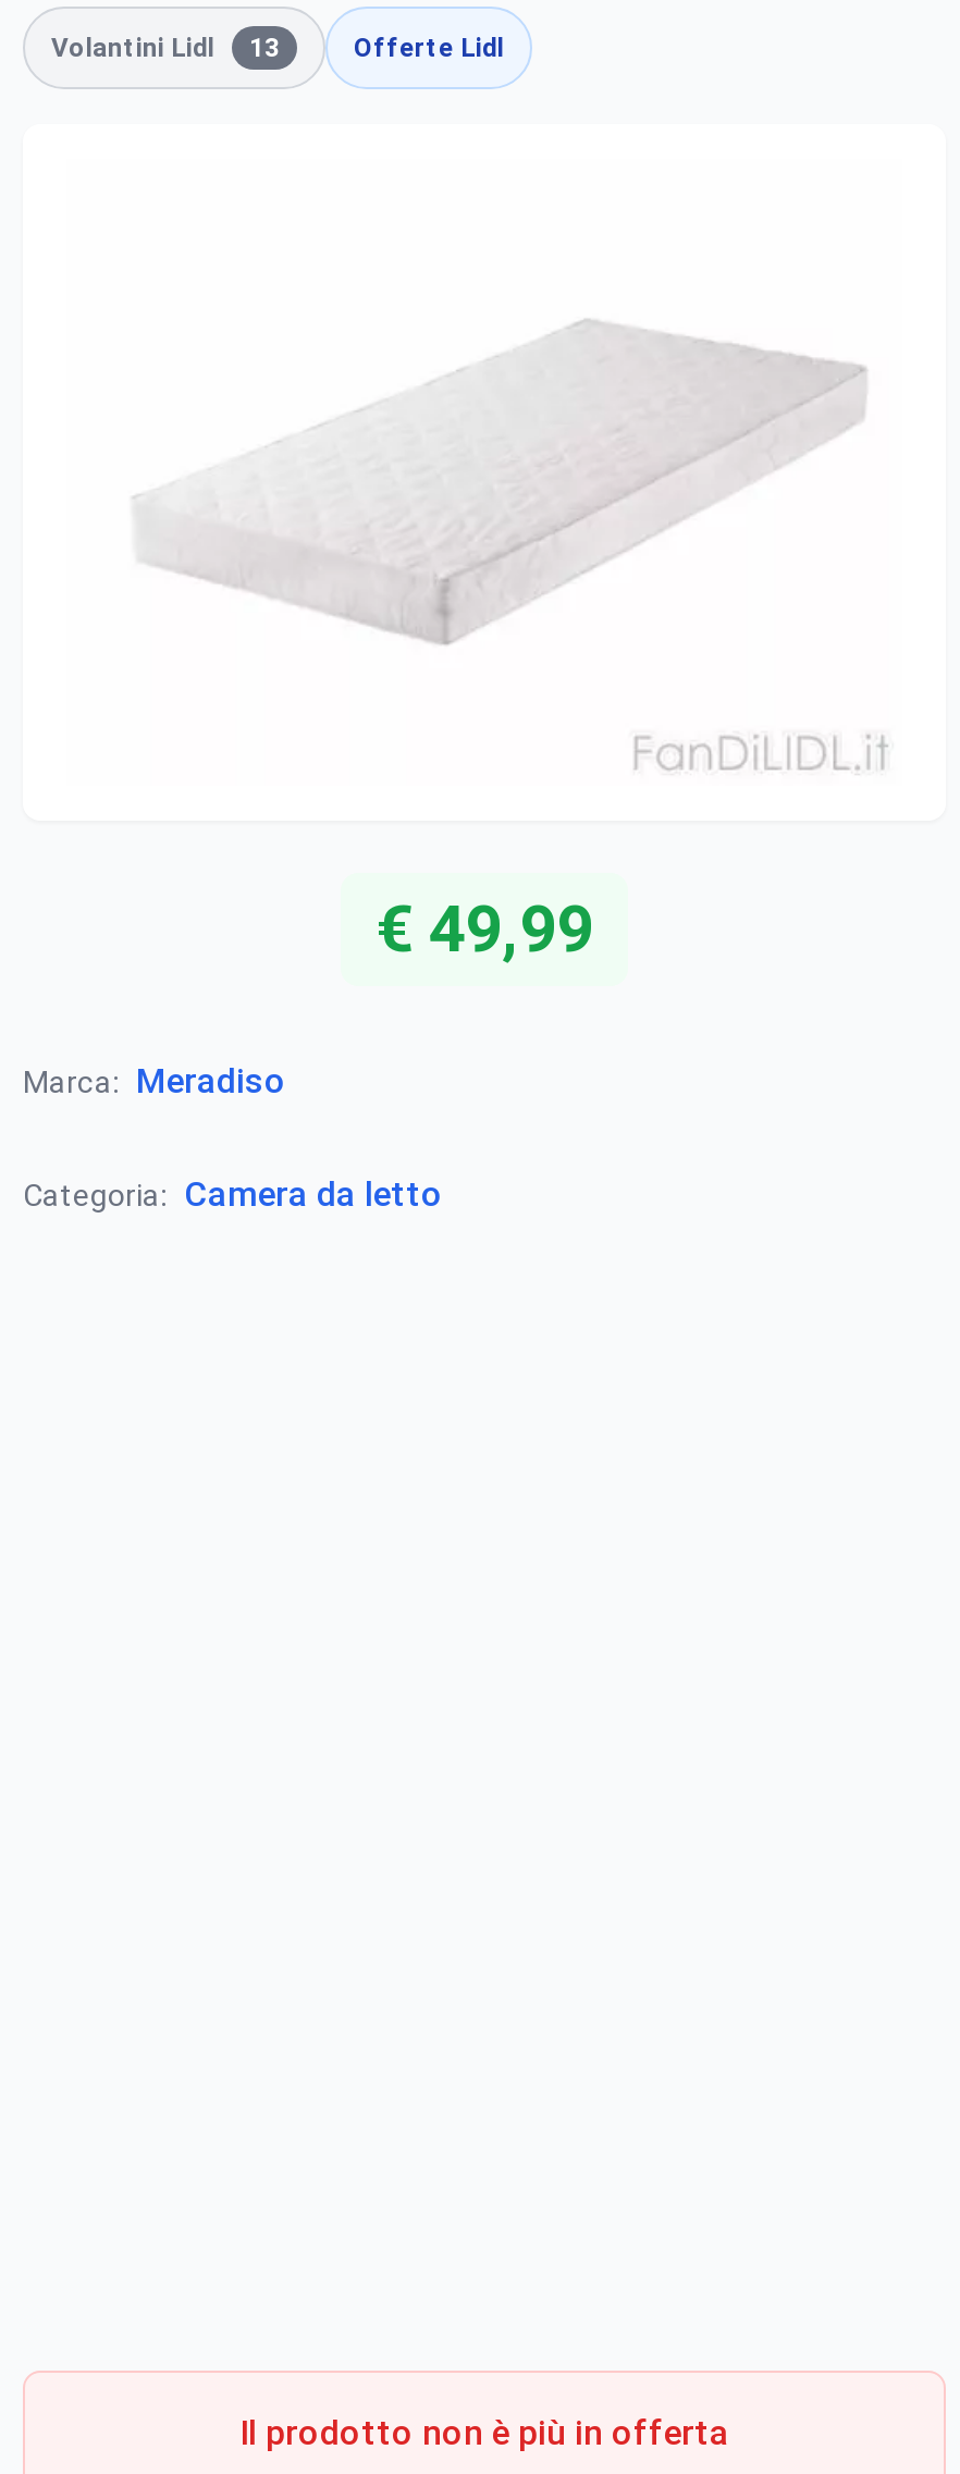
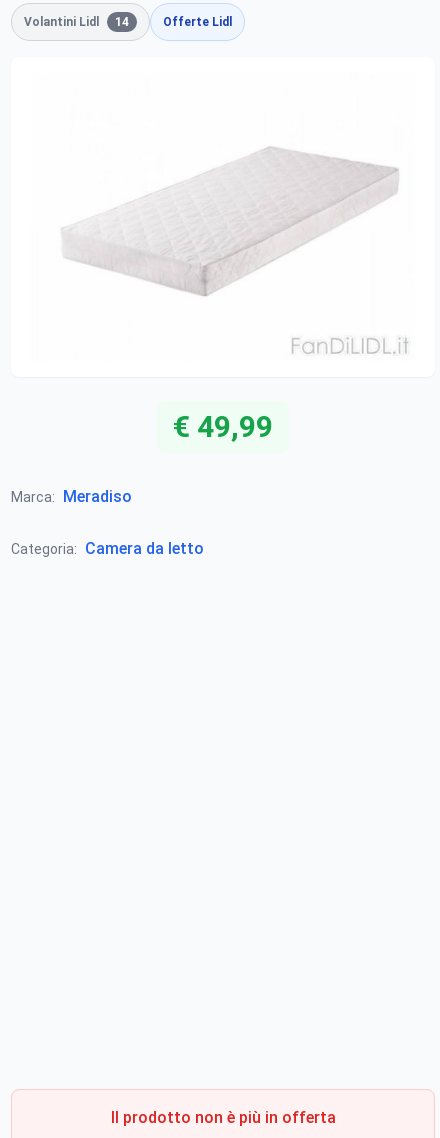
[51,33,280,63] Volantini Lidl 13 -> [24,15,129,29] Volantini Lidl 14

